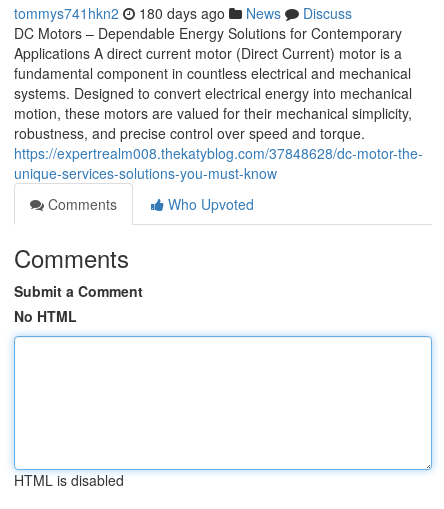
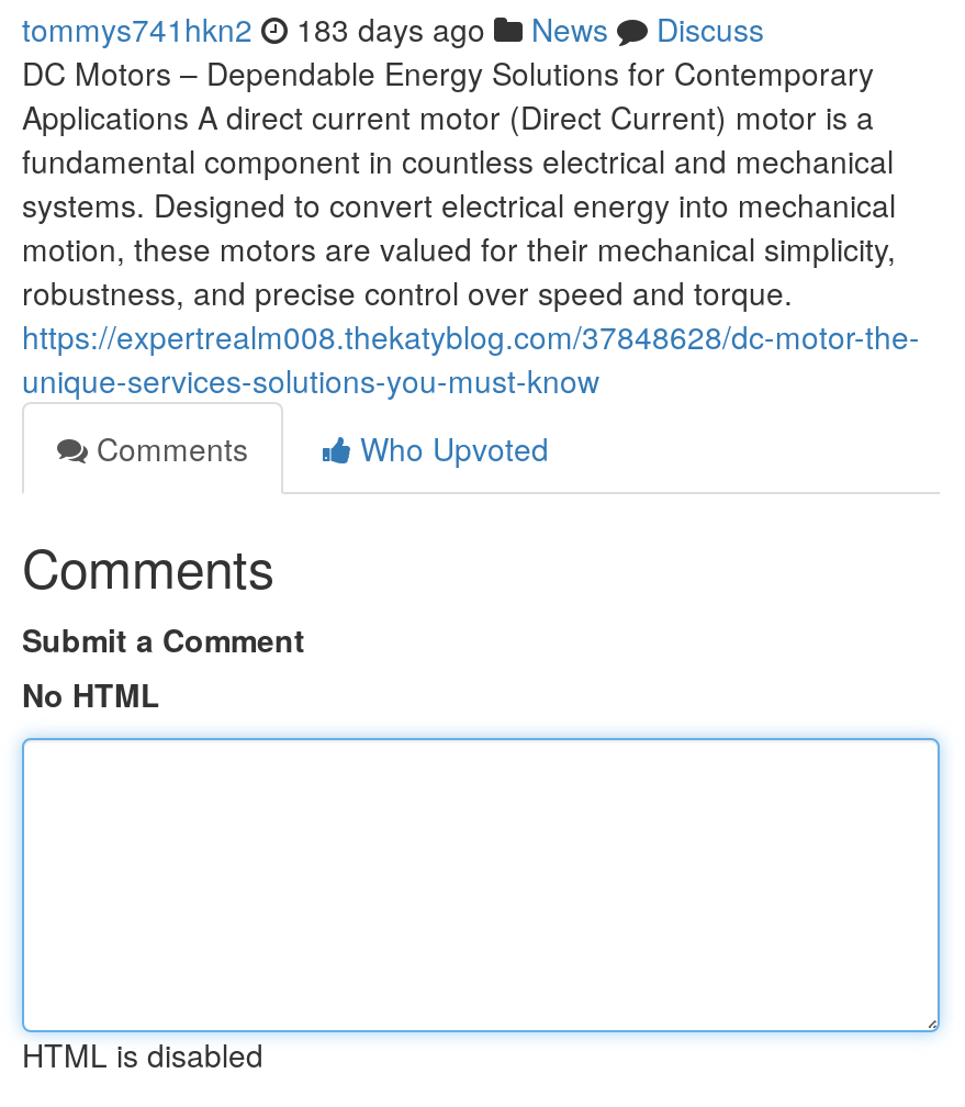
[14,3,352,23] tommys741hkn2 180 days ago News Discuss -> [22,7,764,51] tommys741hkn2 183 days ago News Discuss

